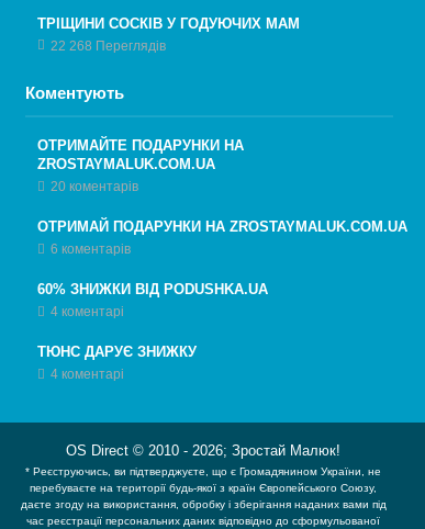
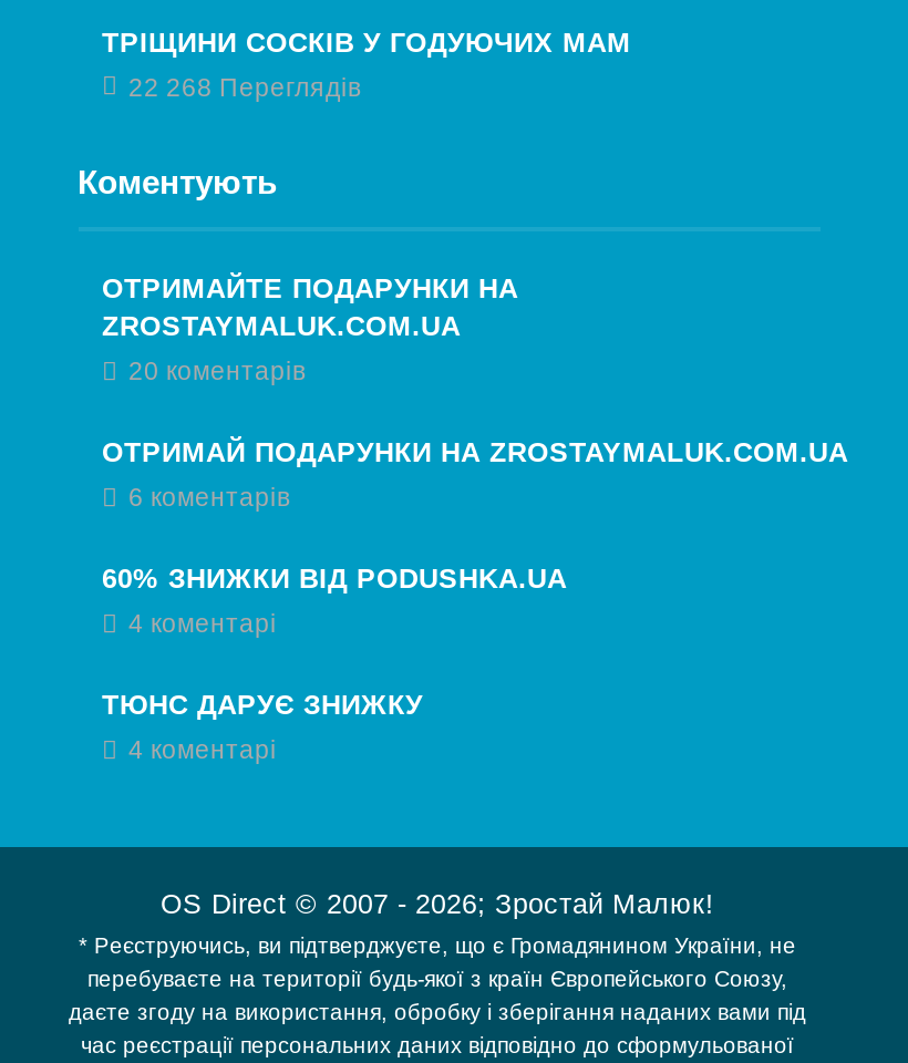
[66,443,340,458] OS Direct © 2010 - 2026; Зростай Малюк! -> [161,889,714,920] OS Direct © 2007 - 2026; Зростай Малюк!

